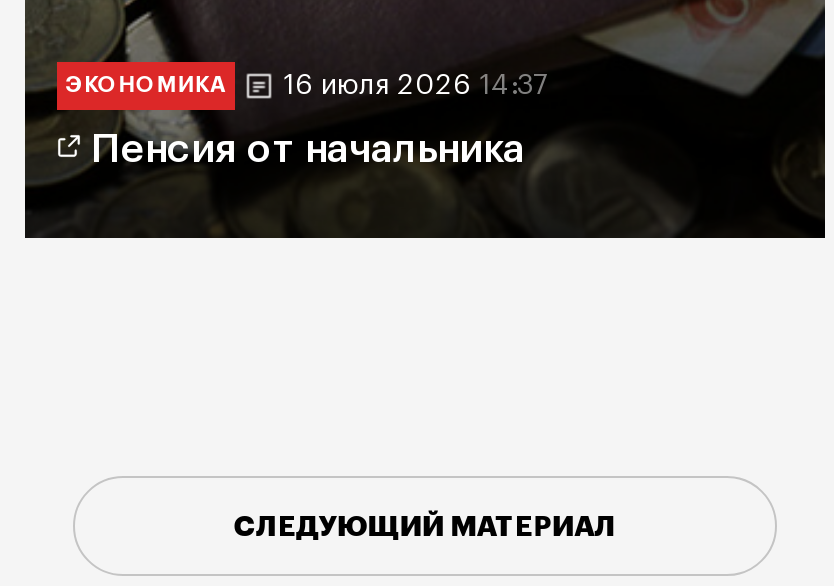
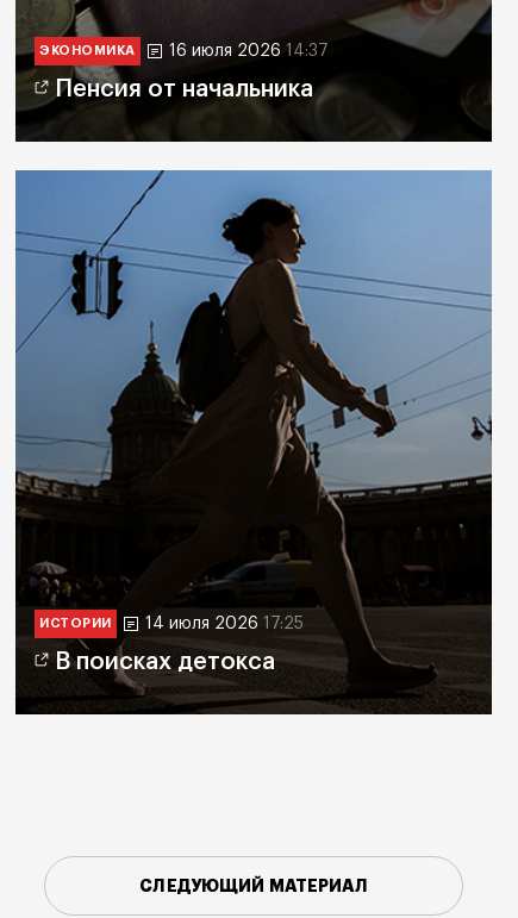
none -> [14,169,492,713] [image] | ИСТОРИИ | 14 июля 2026 17:25 | В поисках детокса

